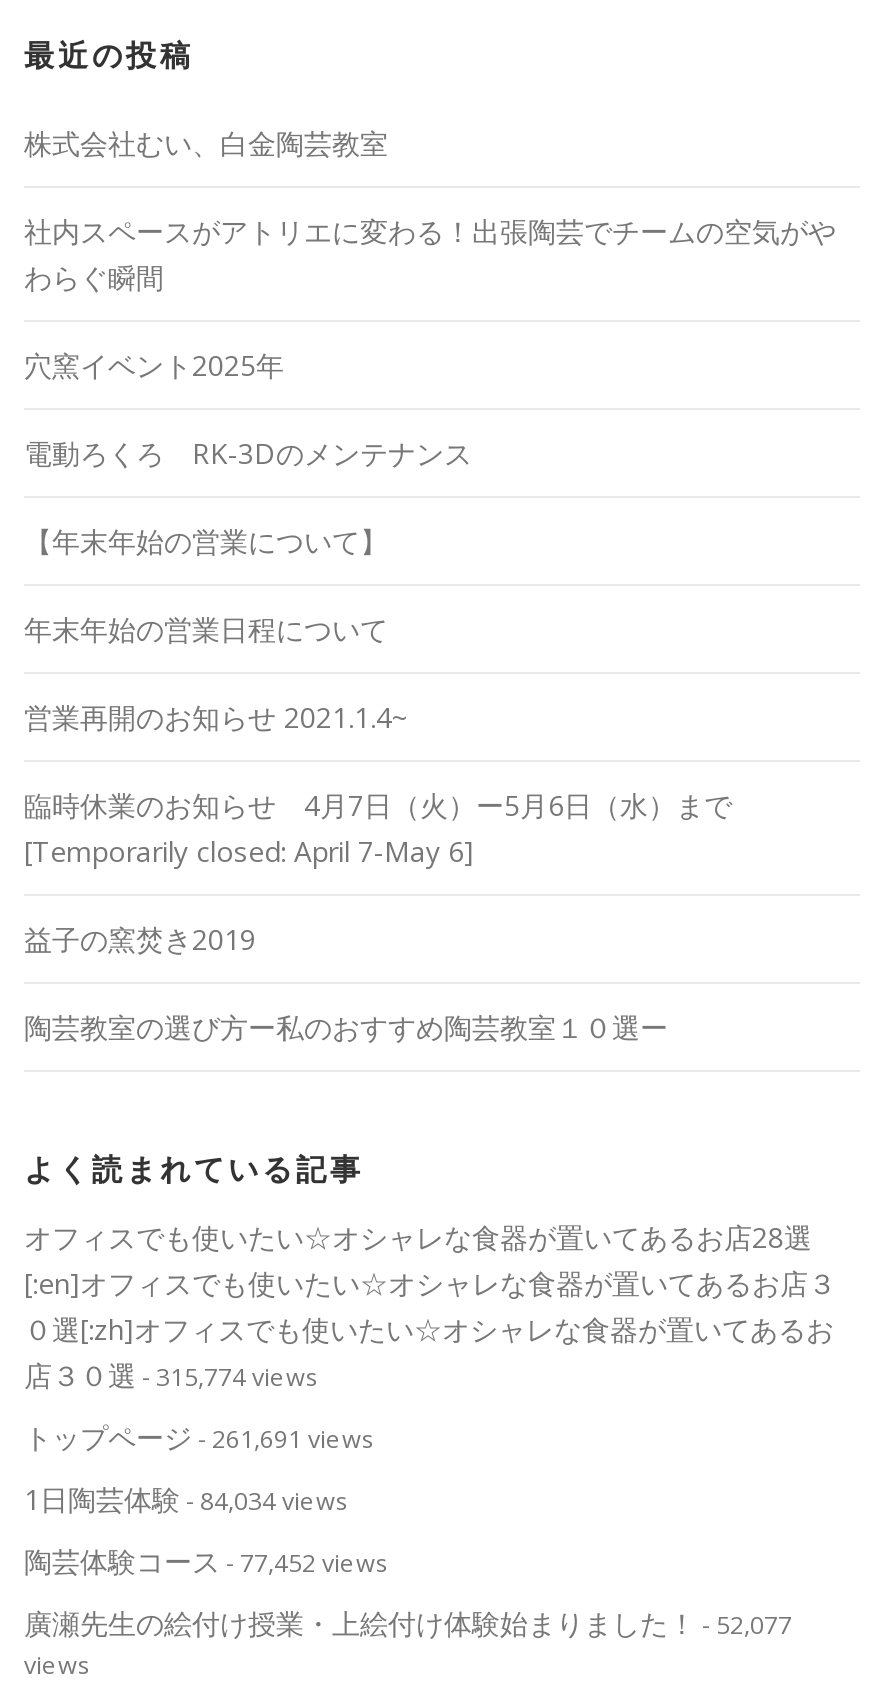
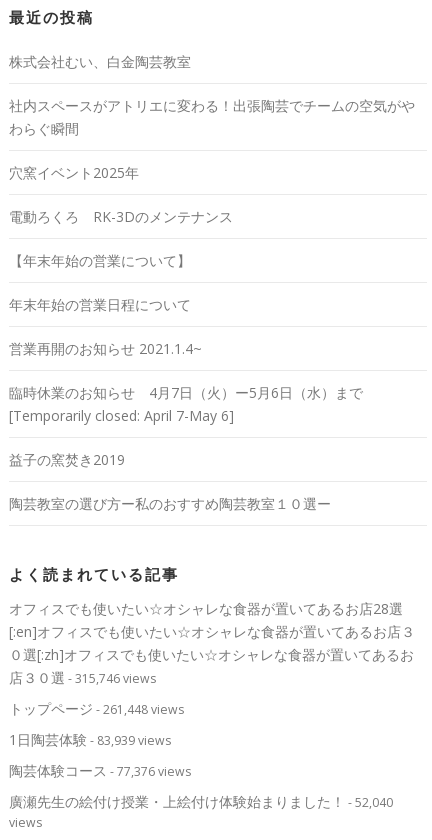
[24,1356,318,1394] 店３０選- 315,774 views -> [9,668,156,687] 店３０選- 315,746 views
[24,1418,374,1456] トップページ- 261,691 views -> [9,699,184,718] トップページ- 261,448 views
[24,1480,348,1518] 1日陶芸体験- 84,034 views -> [9,730,171,749] 1日陶芸体験- 83,939 views
[24,1542,388,1580] 陶芸体験コース- 77,452 views -> [9,761,191,780] 陶芸体験コース- 77,376 views
[24,1604,792,1642] 廣瀬先生の絵付け授業・上絵付け体験始まりました！- 52,077 -> [9,792,393,811] 廣瀬先生の絵付け授業・上絵付け体験始まりました！- 52,040

